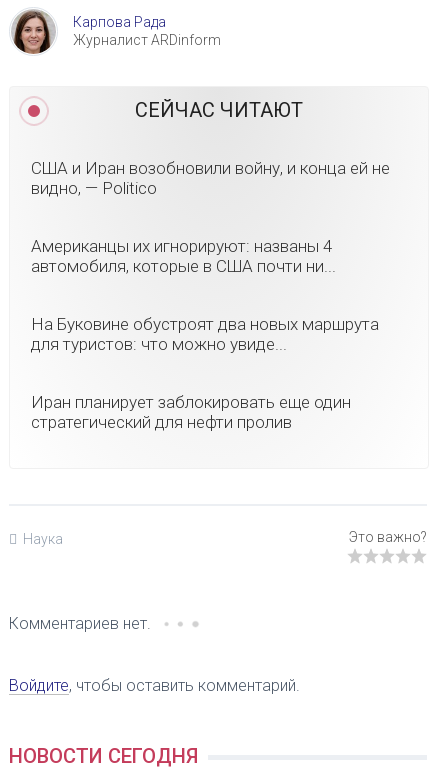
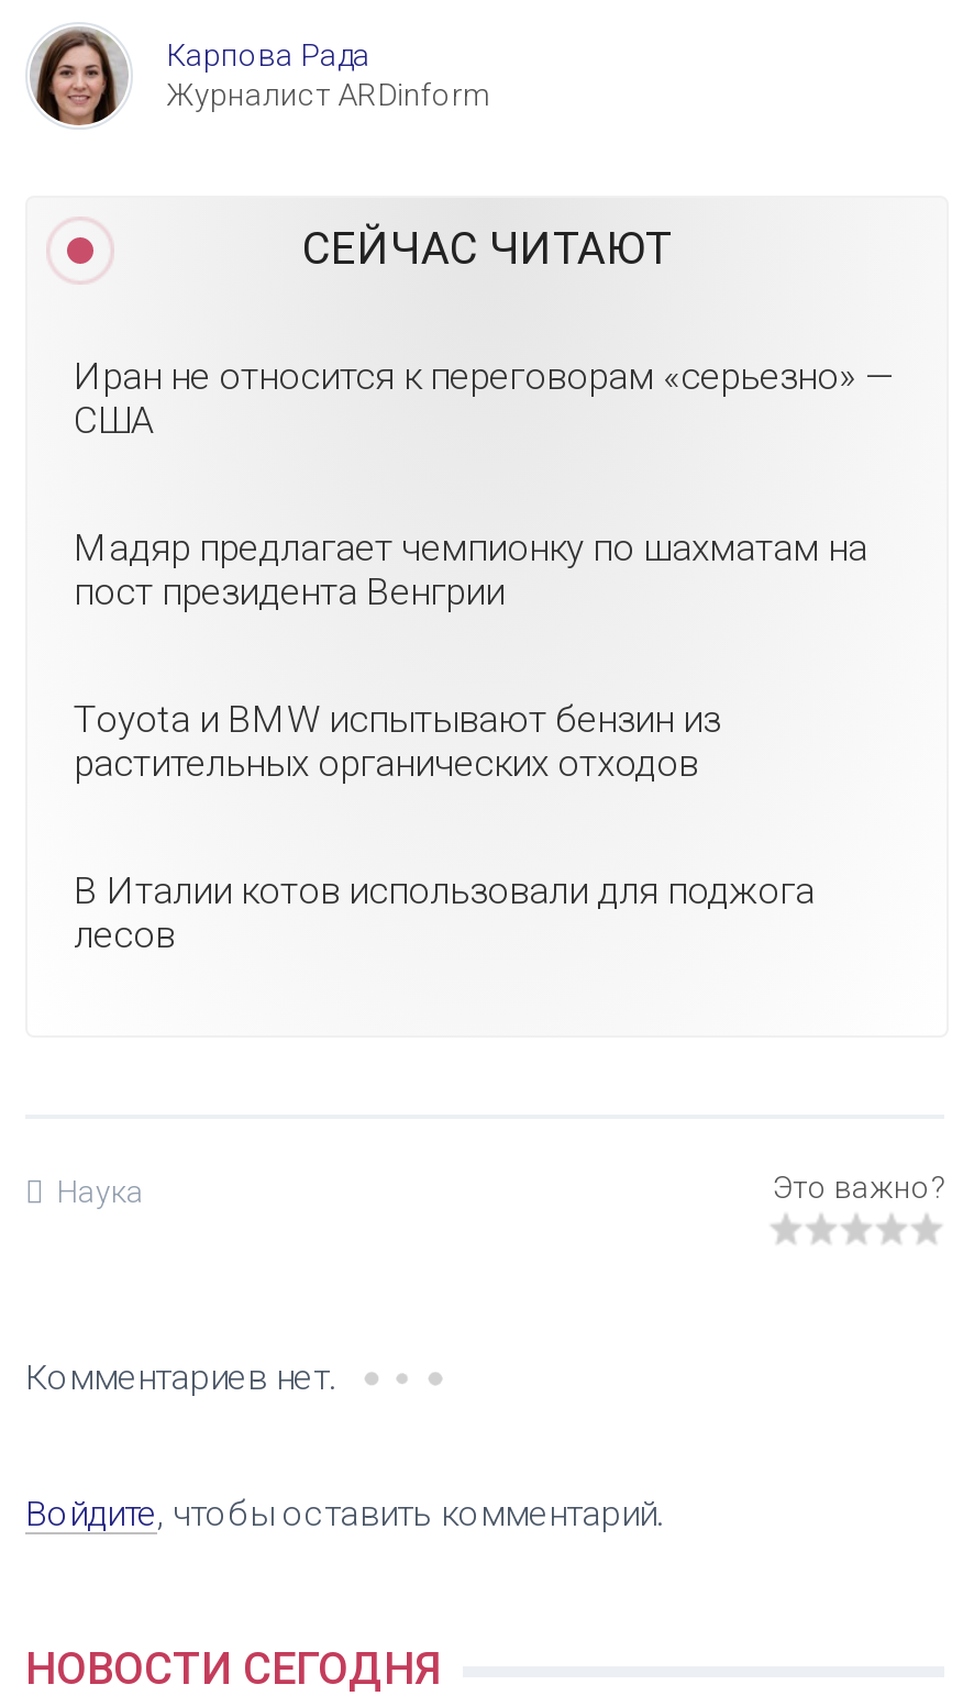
[31,158,390,198] США и Иран возобновили войну, и конца ей не | видно, — Politico -> [74,353,894,441] Иран не относится к переговорам «серьезно» — | США
[31,236,336,276] Американцы их игнорируют: названы 4 | автомобиля, которые в США почти ни... -> [74,525,867,613] Мадяр предлагает чемпионку по шахматам на | пост президента Венгрии
[31,314,379,354] На Буковине обустроят два новых маршрута | для туристов: что можно увиде... -> [74,696,720,784] Toyota и BMW испытывают бензин из | растительных органических отходов
[31,392,351,432] Иран планирует заблокировать еще один | стратегический для нефти пролив -> [74,868,815,956] В Италии котов использовали для поджога | лесов

